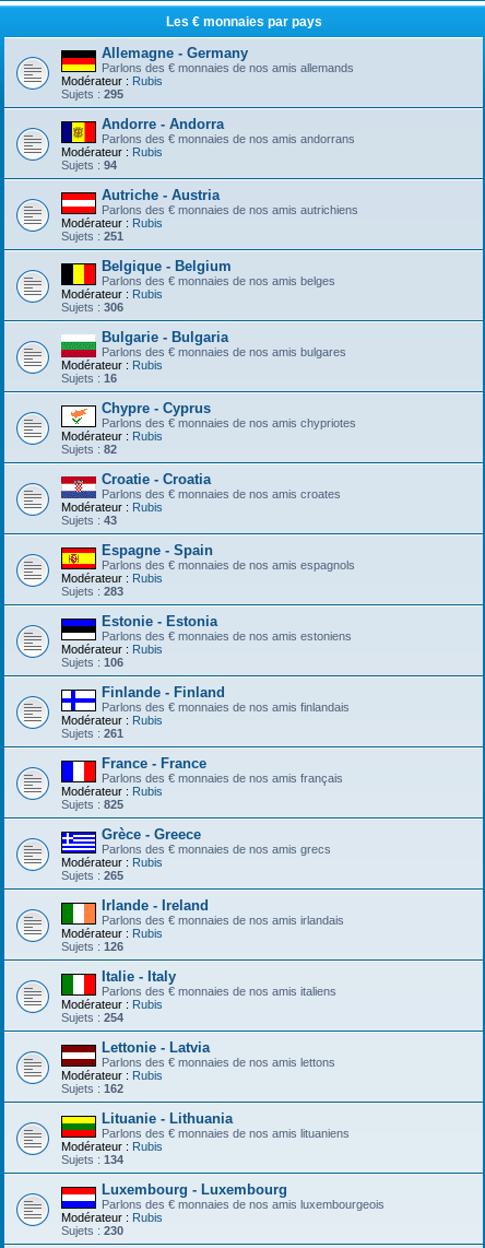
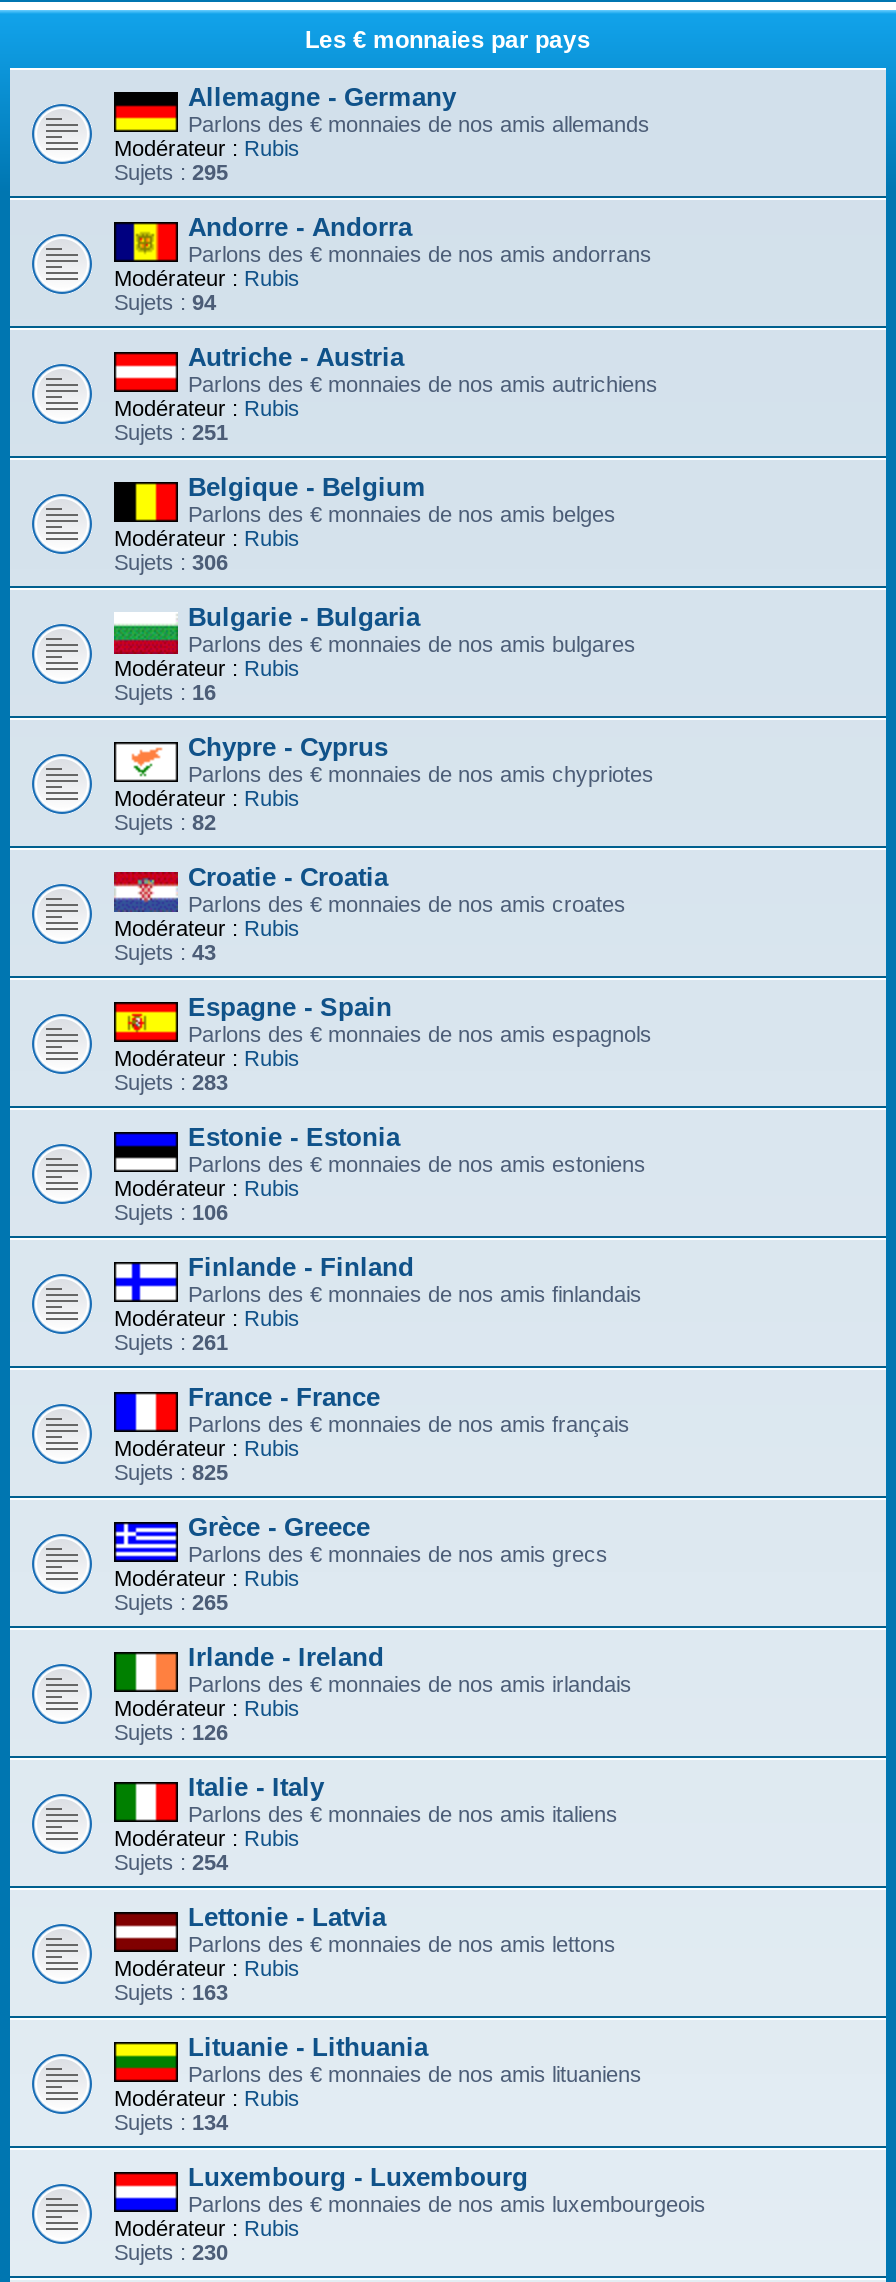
[61,1082,123,1095] Sujets : 162 -> [114,1980,228,2004] Sujets : 163

